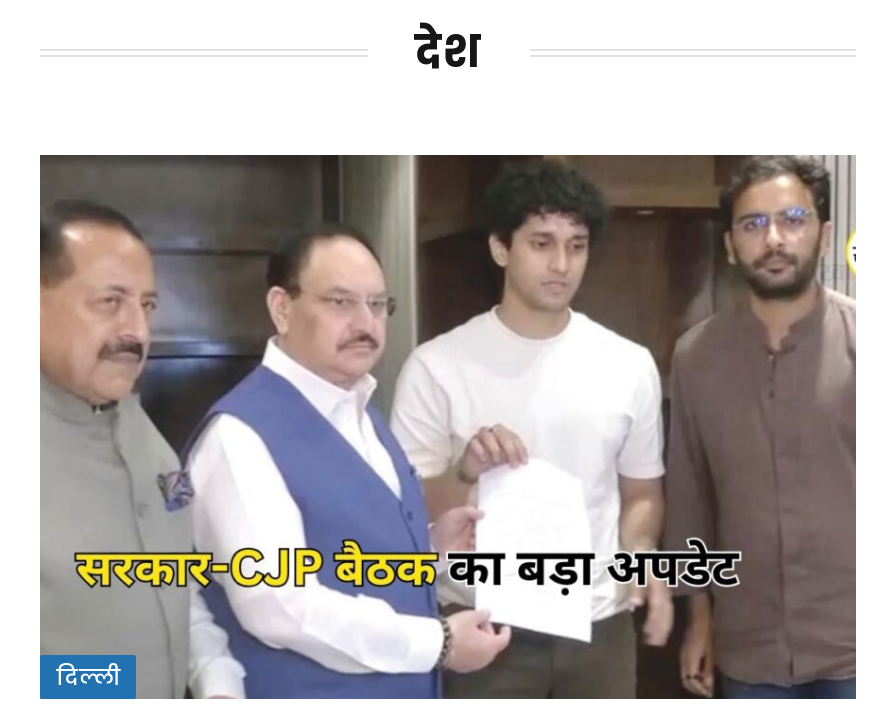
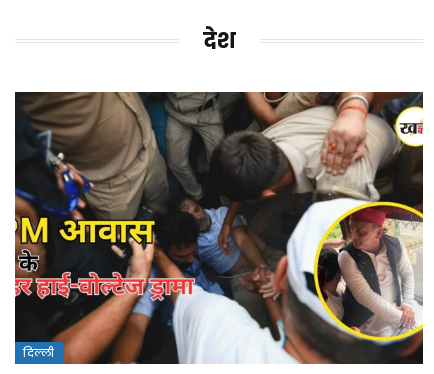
[38,153,858,701] [image] -> [14,91,424,365] [image]

